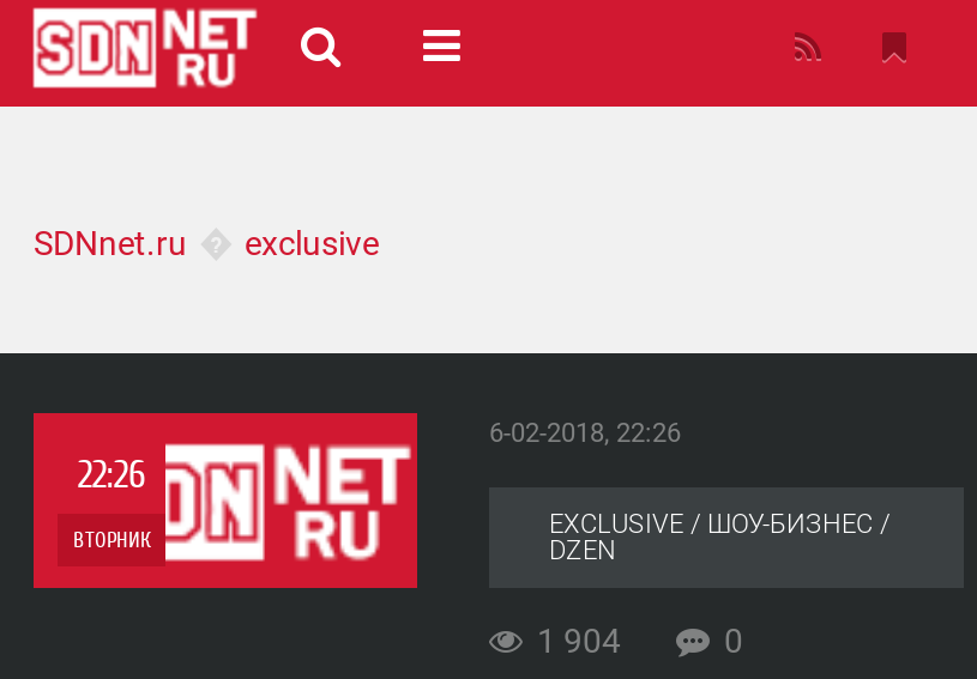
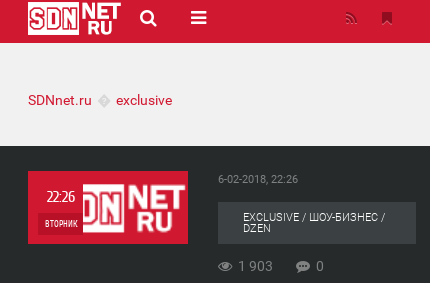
[530,622,621,660] 1 904 -> [235,258,273,274] 1 903

